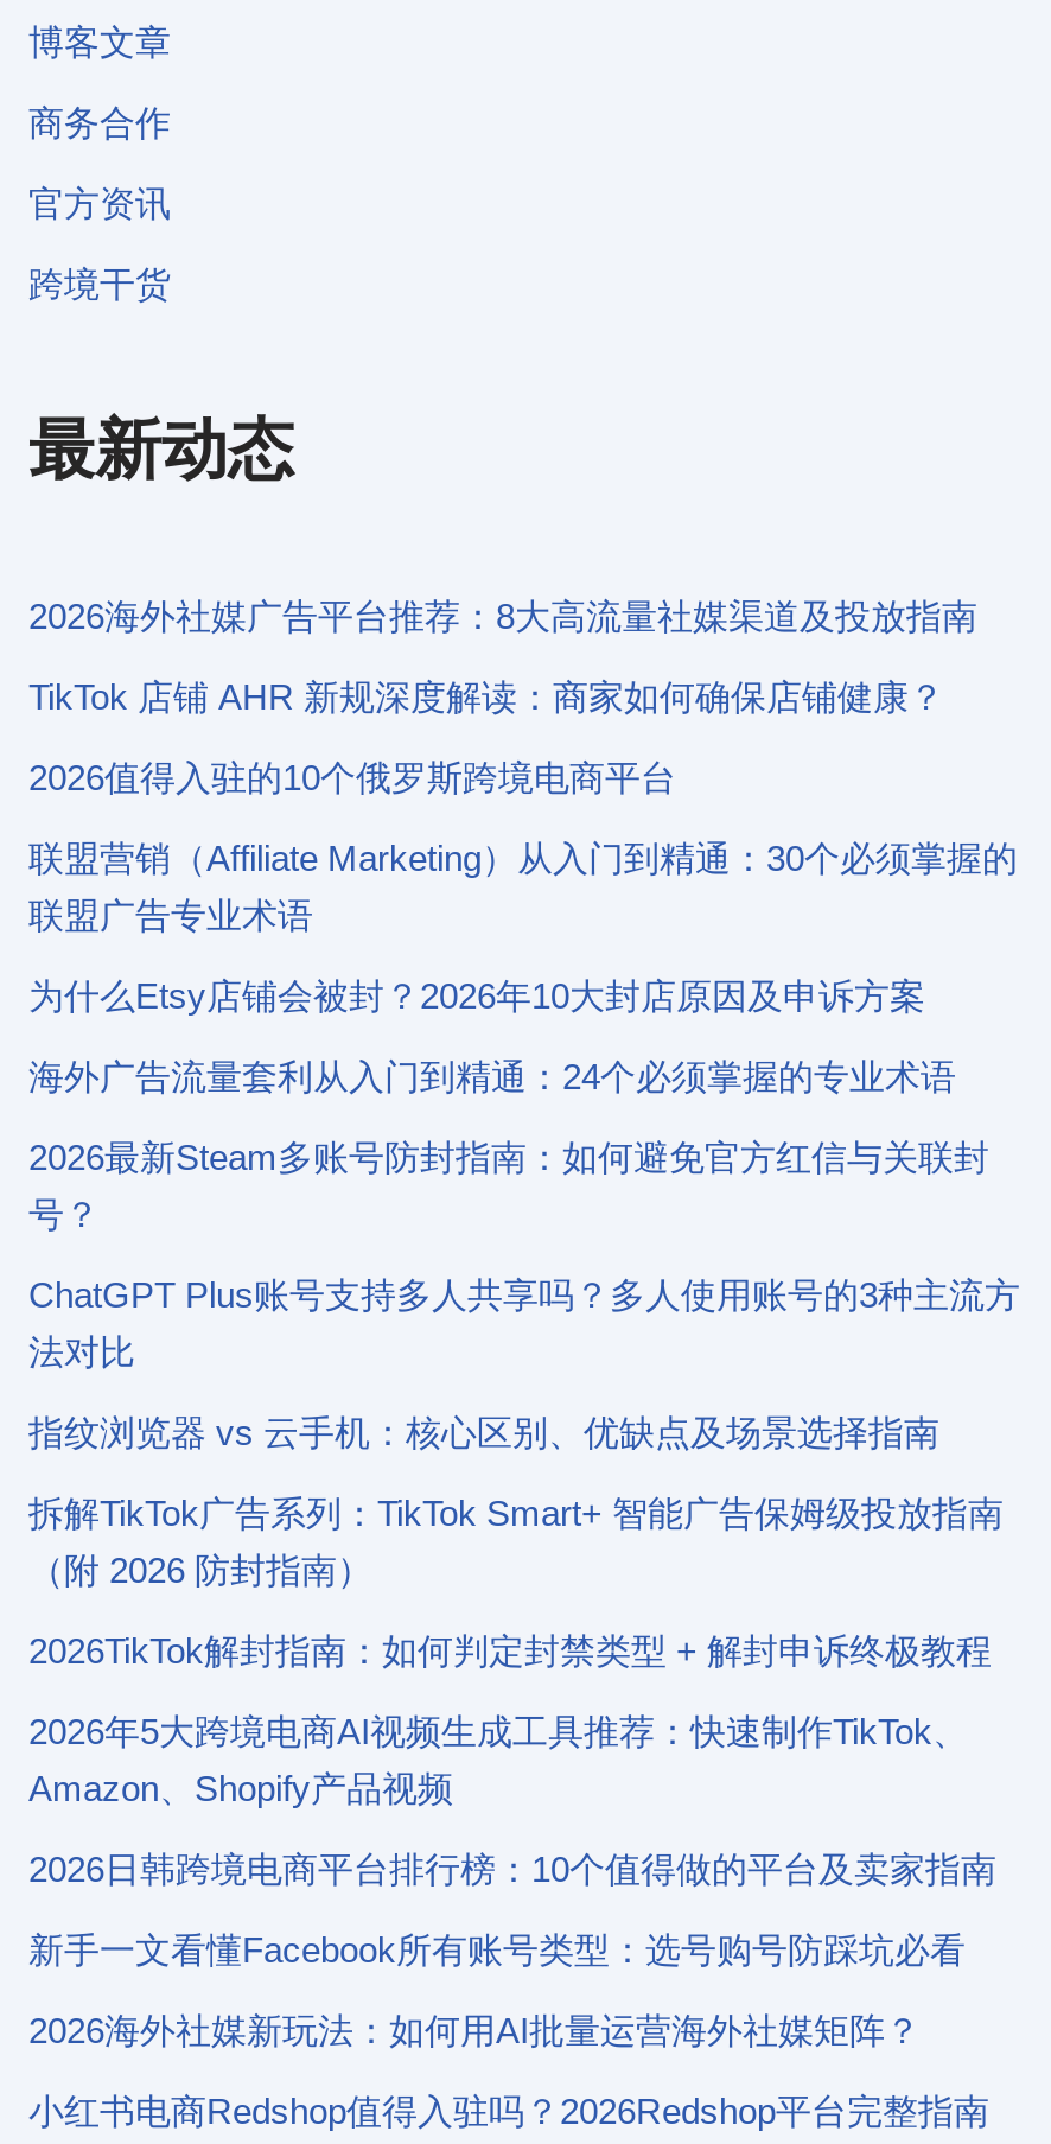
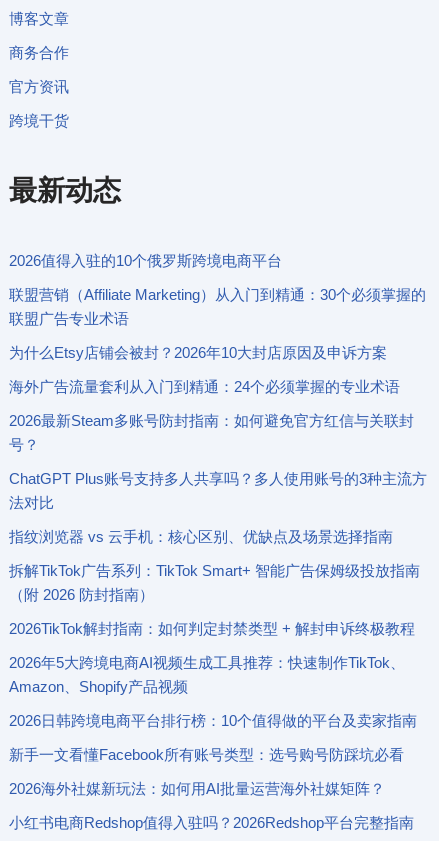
[28,594,977,715] 2026海外社媒广告平台推荐：8大高流量社媒渠道及投放指南 | TikTok 店铺 AHR 新规深度解读：商家如何确保店铺健康？ -> none

